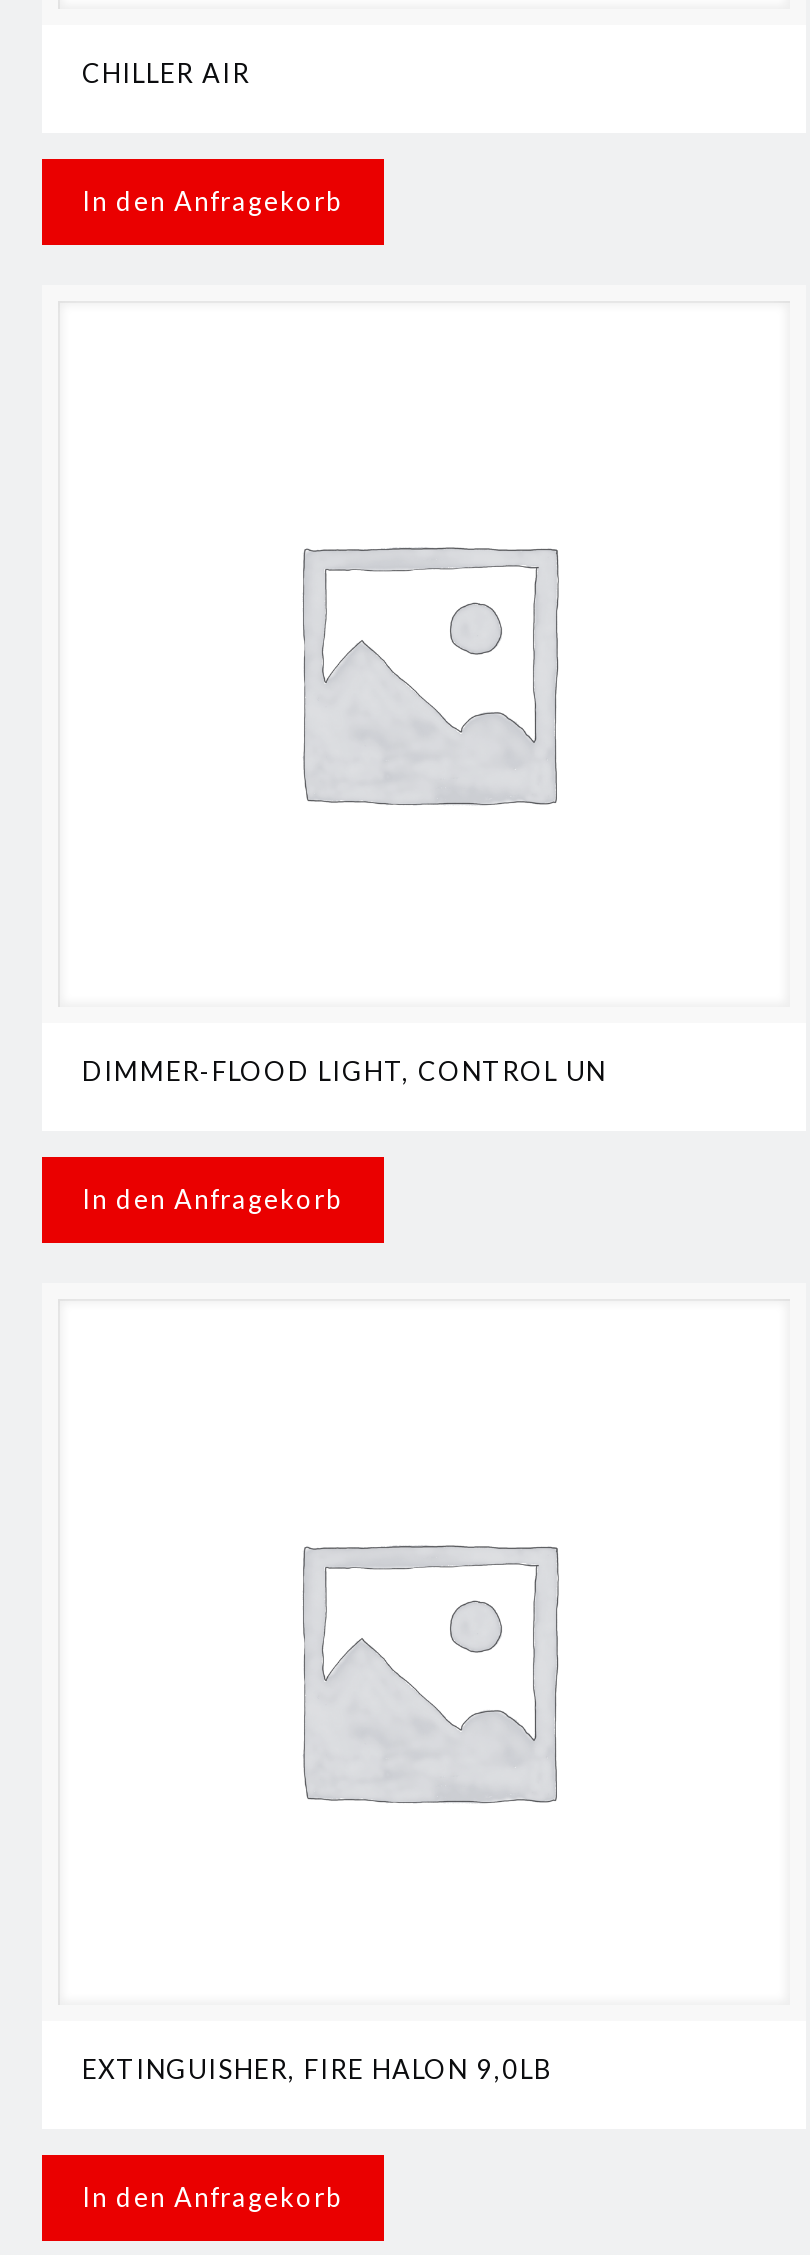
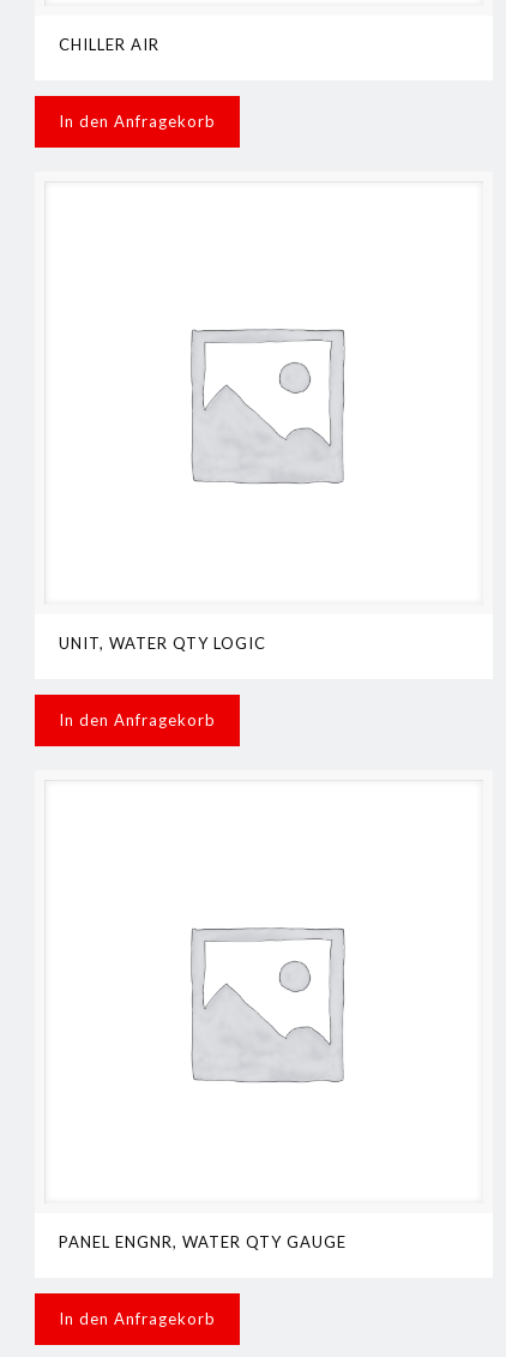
[82,1055,606,1087] DIMMER-FLOOD LIGHT, CONTROL UN -> [59,634,266,653] UNIT, WATER QTY LOGIC
[82,2053,552,2085] EXTINGUISHER, FIRE HALON 9,0LB -> [59,1232,347,1251] PANEL ENGNR, WATER QTY GAUGE

